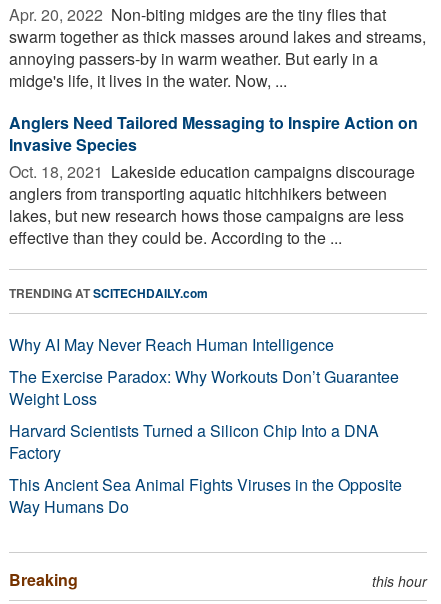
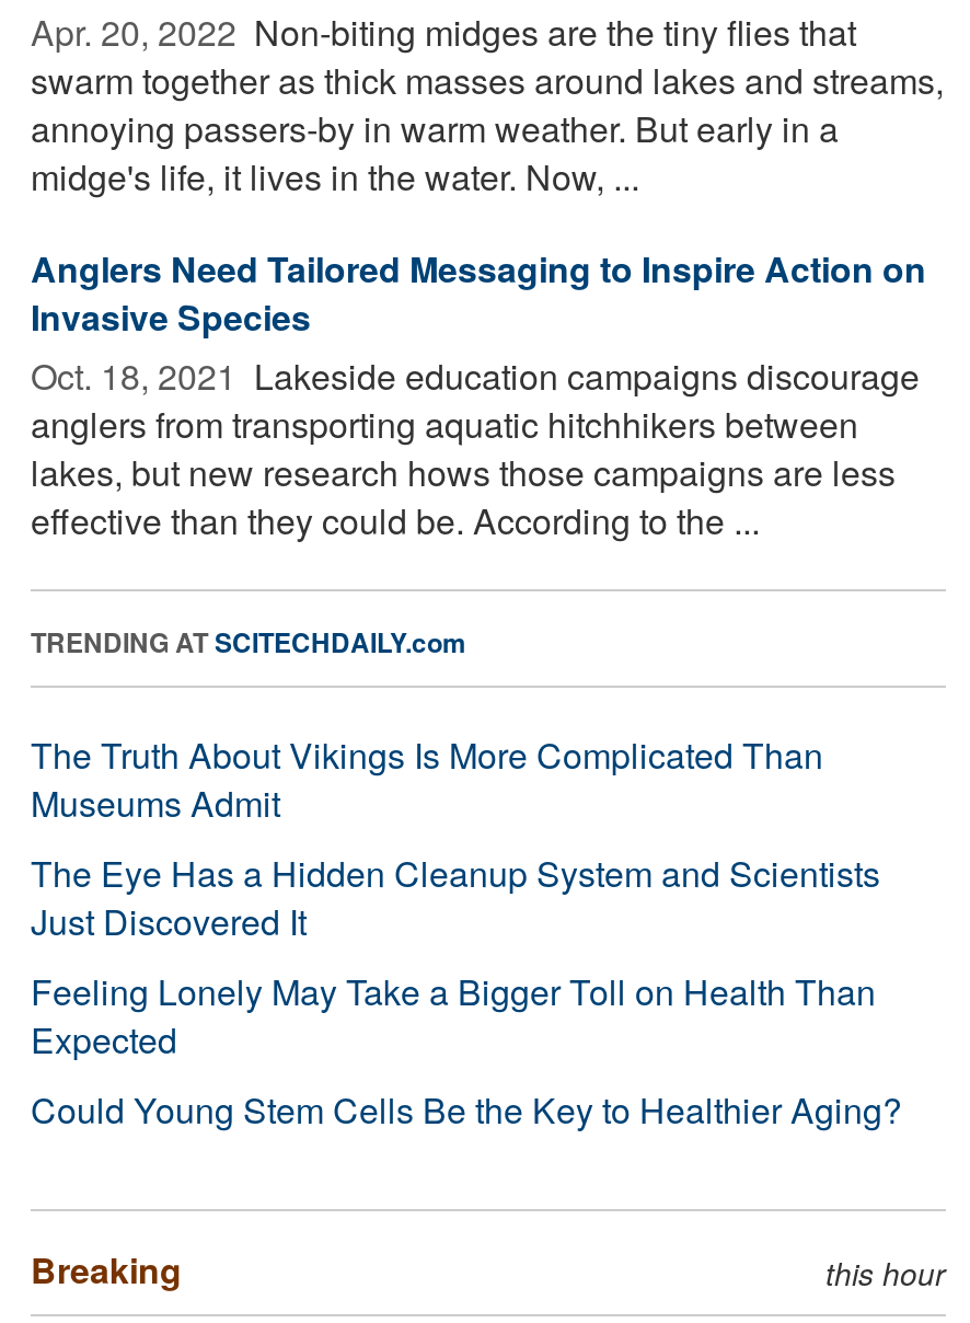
[9,333,402,518] Why AI May Never Reach Human Intelligence | The Exercise Paradox: Why Workouts Don’t Guarantee | Weight Loss | Harvard Scientists Turned a Silicon Chip Into a DNA | Factory | This Ancient Sea Animal Fights Viruses in the Opposite | Way Humans Do -> [31,729,902,1134] The Truth About Vikings Is More Complicated Than | Museums Admit | The Eye Has a Hidden Cleanup System and Scientists | Just Discovered It | Feeling Lonely May Take a Bigger Toll on Health Than | Expected | Could Young Stem Cells Be the Key to Healthier Aging?

